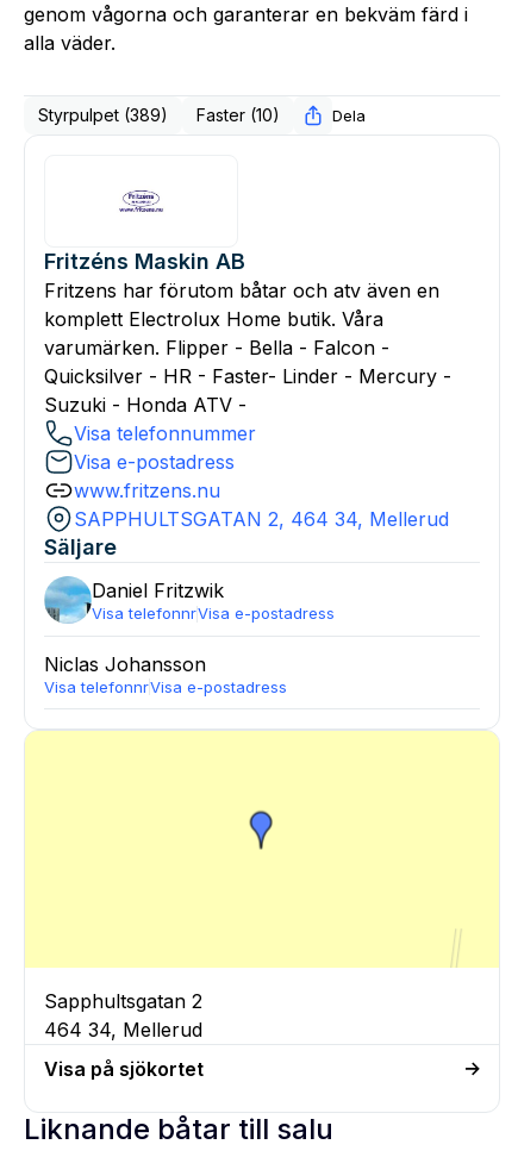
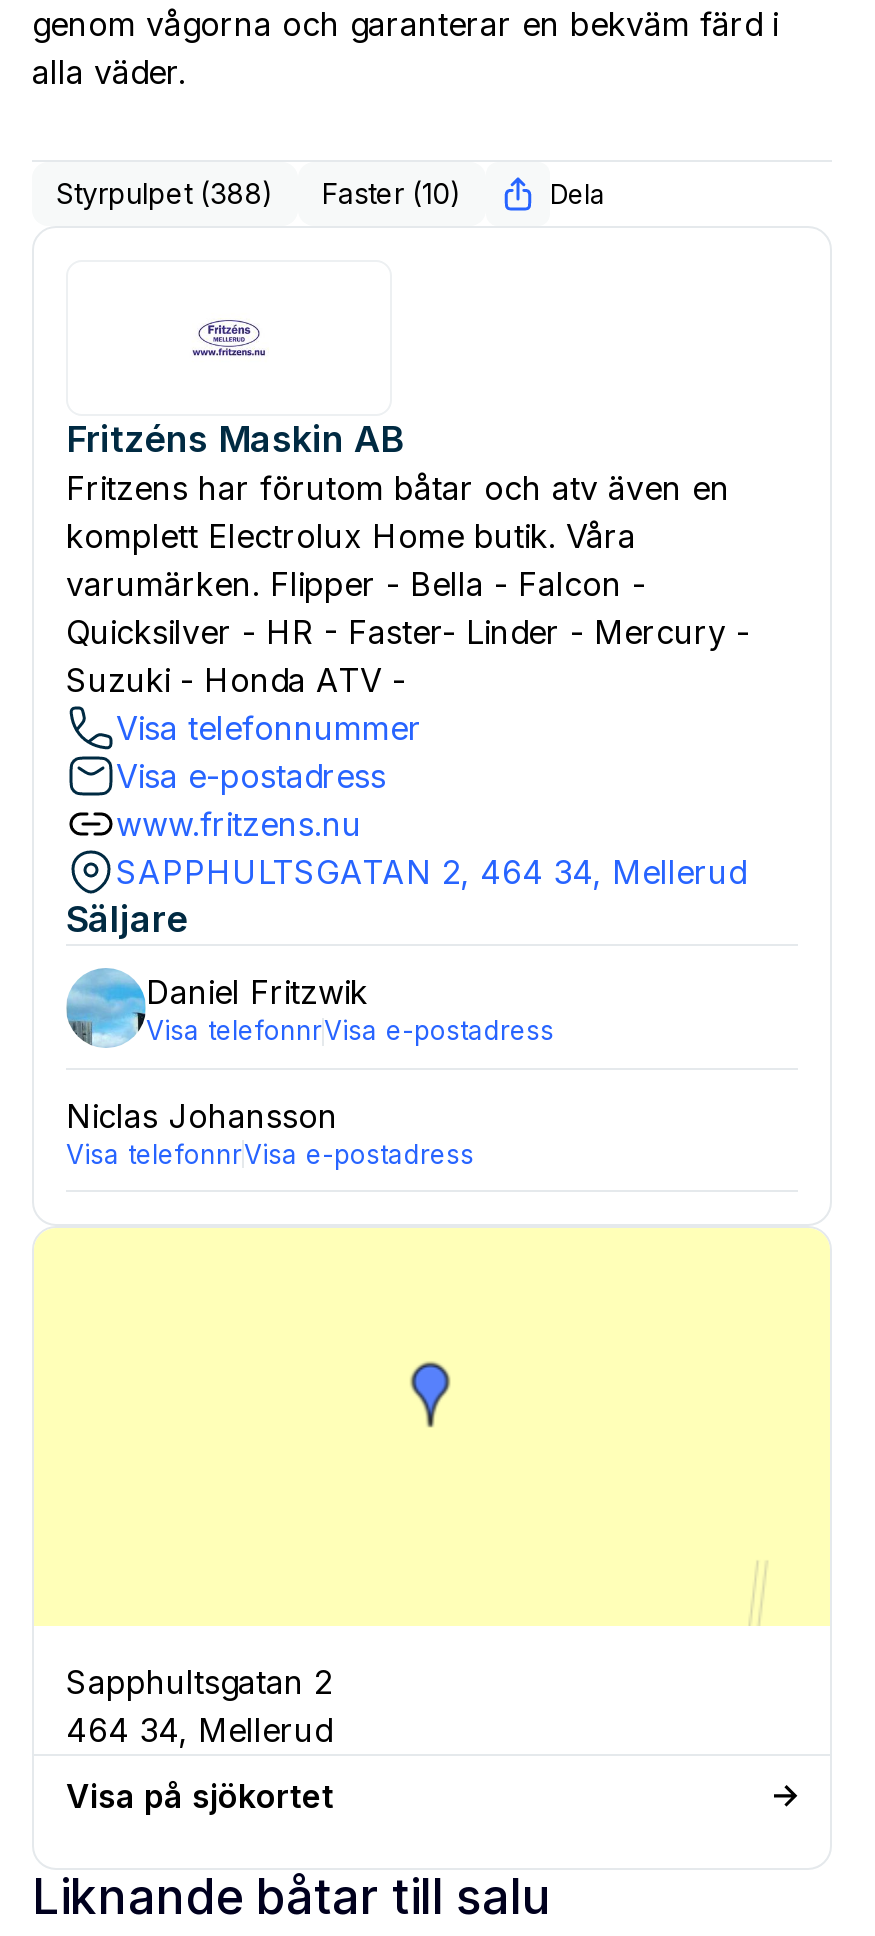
[38,105,280,125] Styrpulpet (389) Faster (10) -> [56,176,462,210] Styrpulpet (388) Faster (10)

